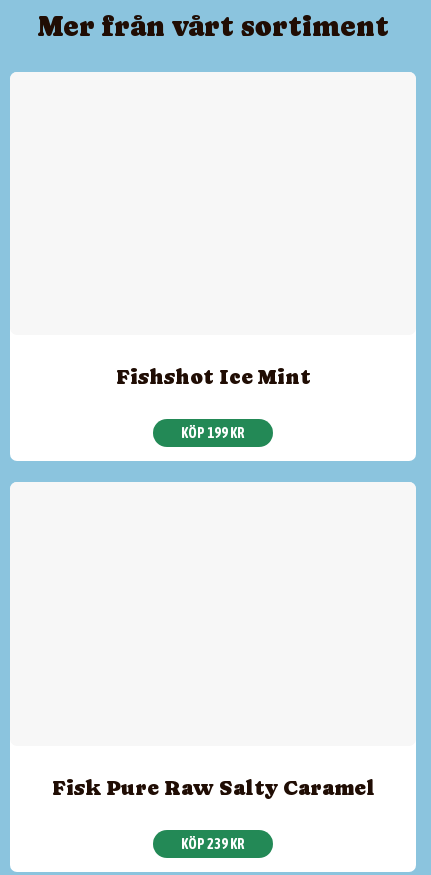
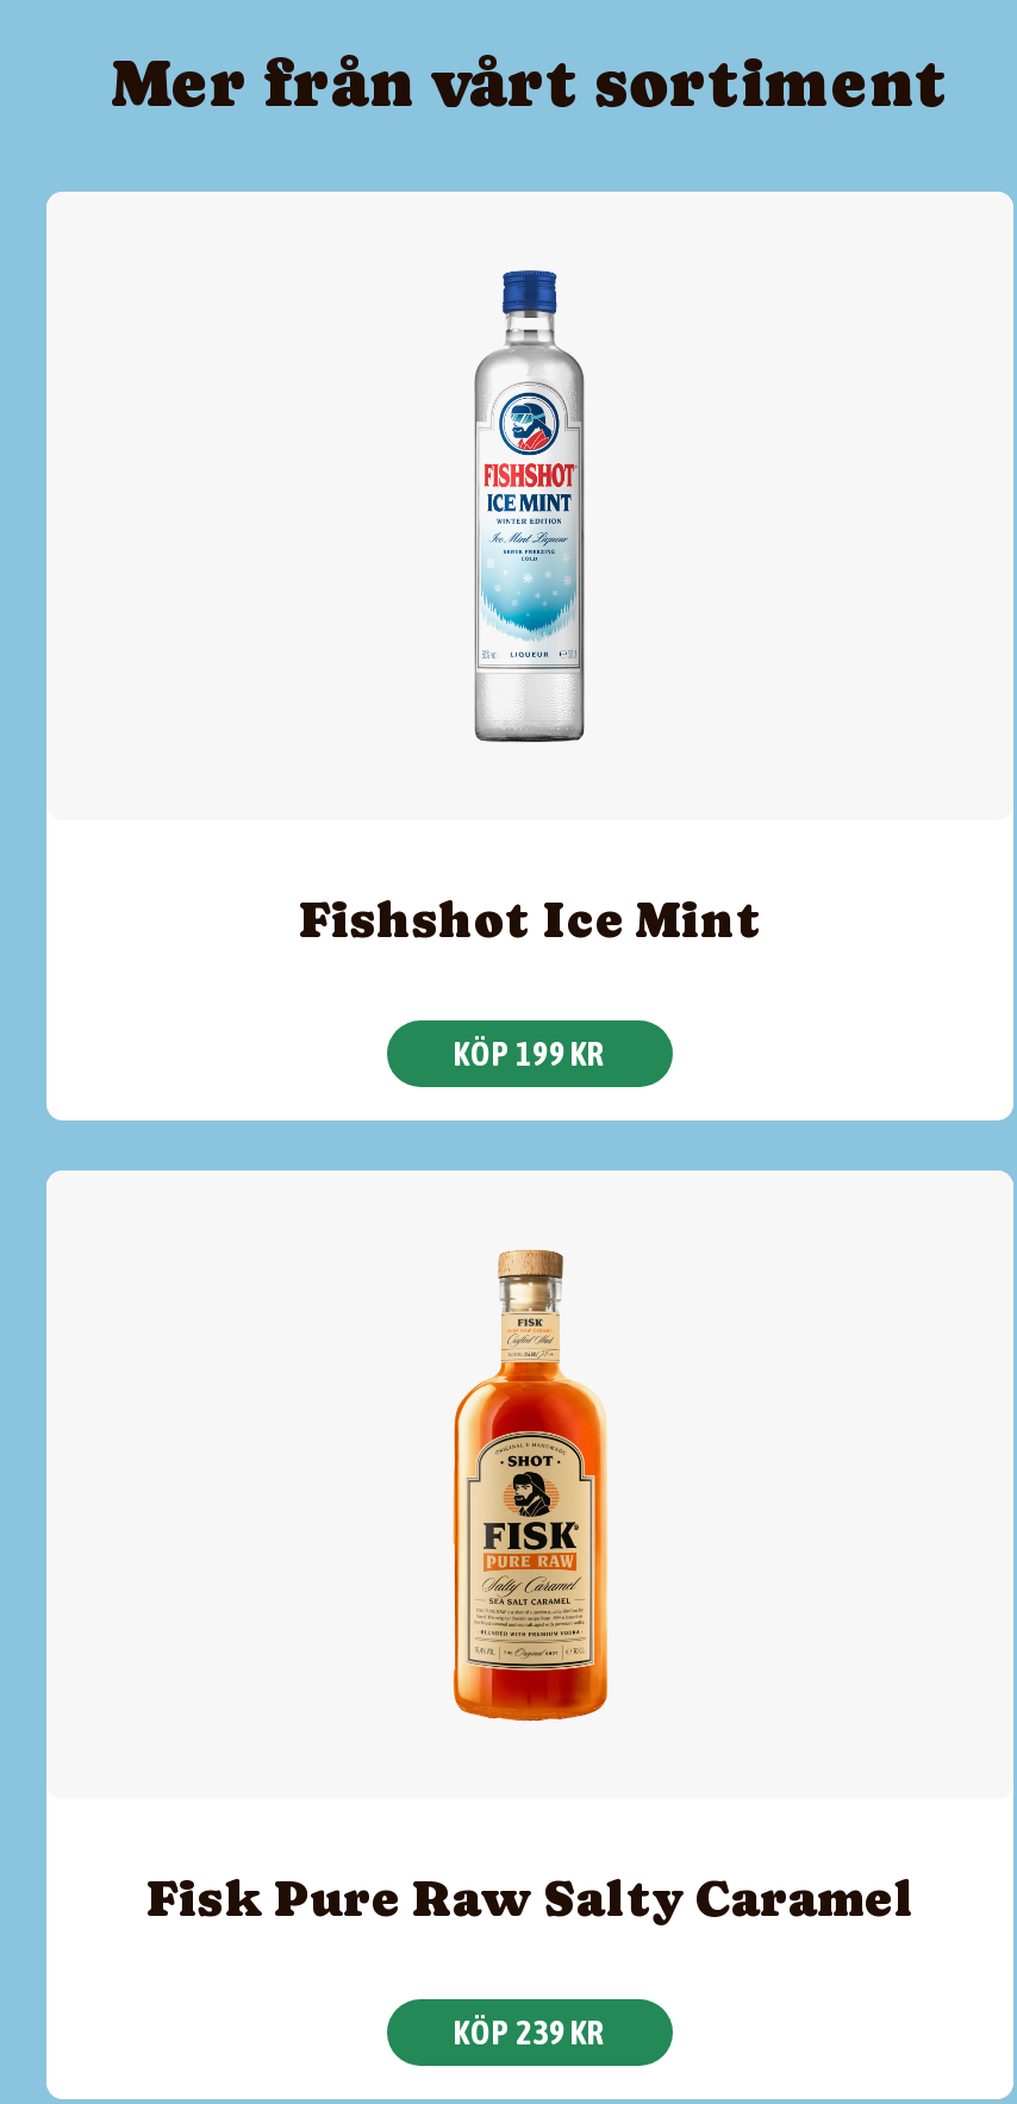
none -> [473,267,587,745] [image]
none -> [451,1248,611,1724] [image]

